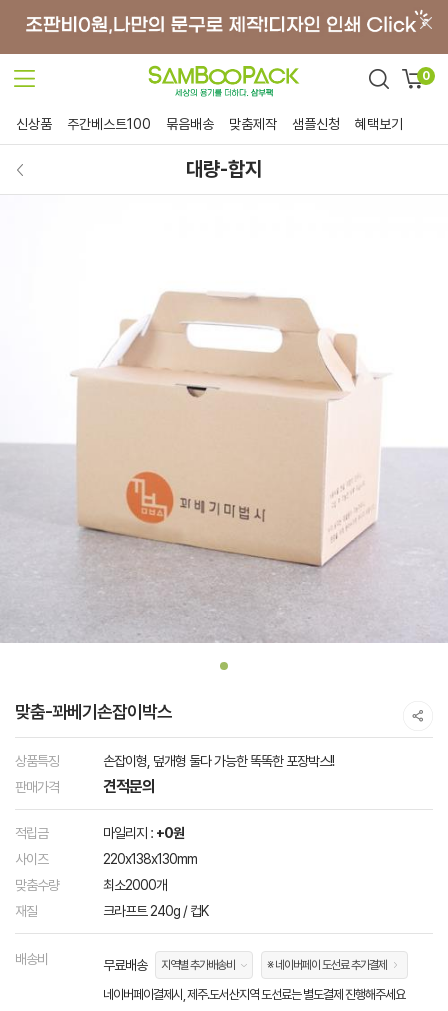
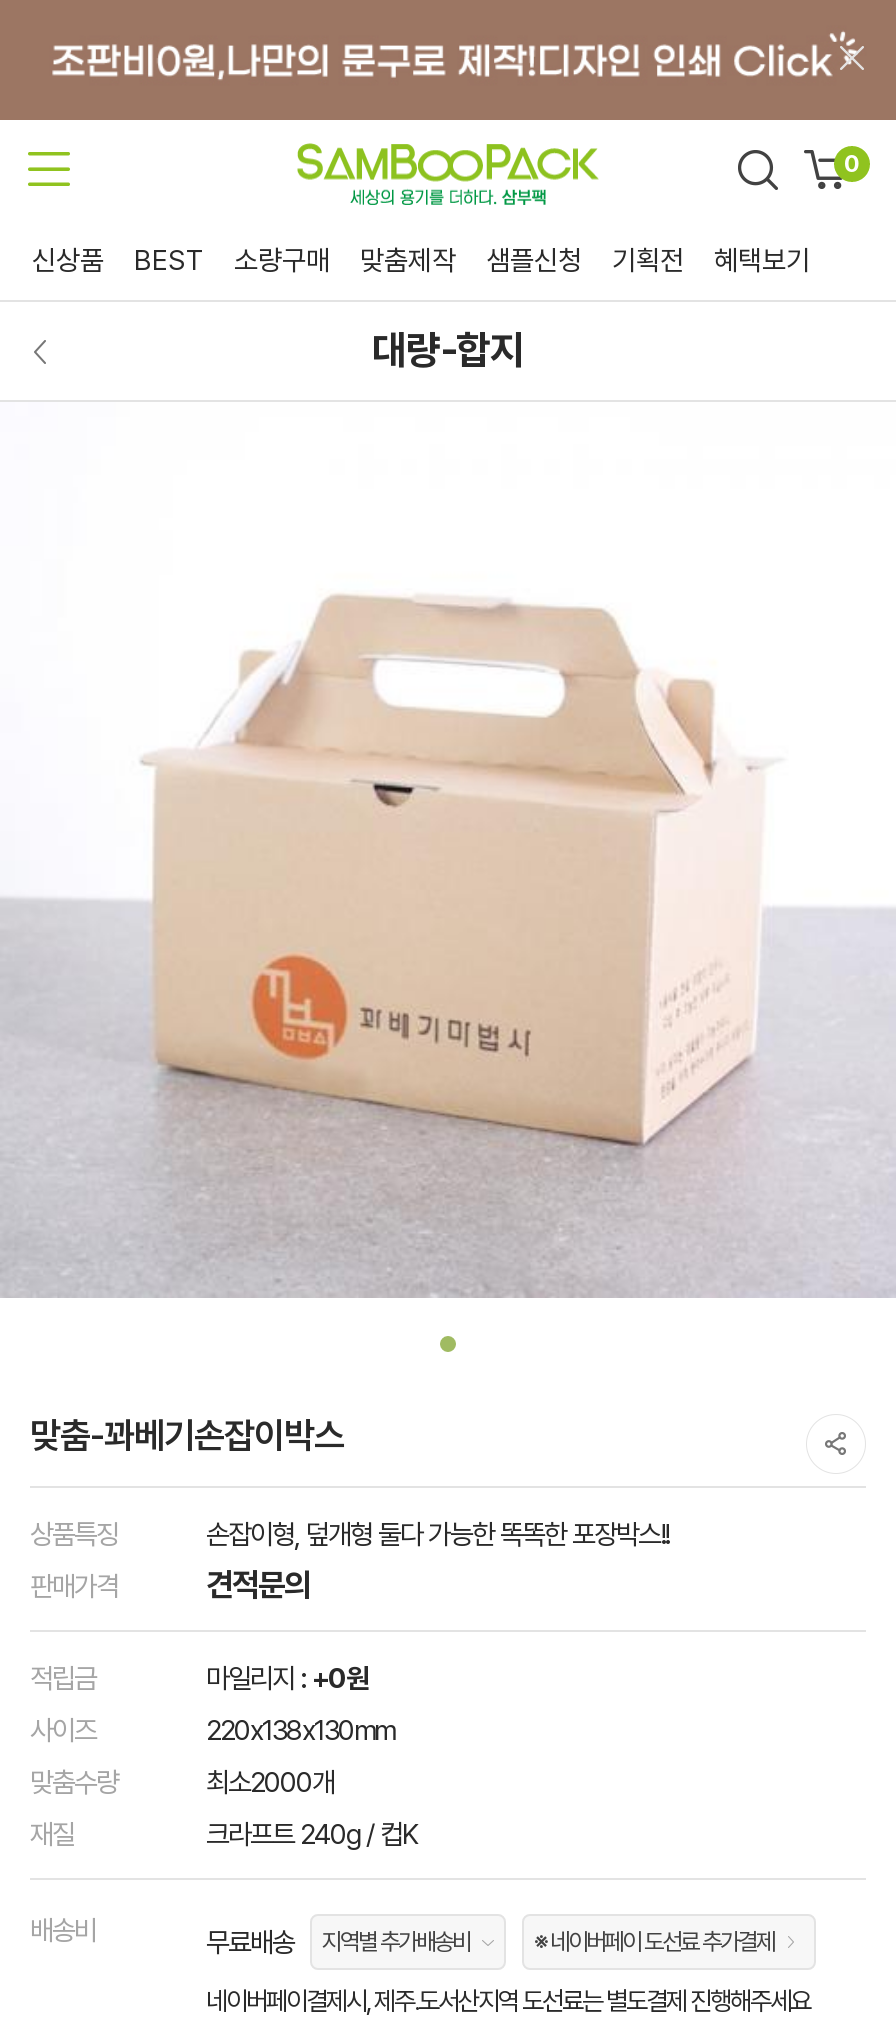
[67,116,214,132] 주간베스트100 | 묶음배송 -> [134,244,330,276] BEST | 소량구매
none -> [612,244,684,276] 기획전

